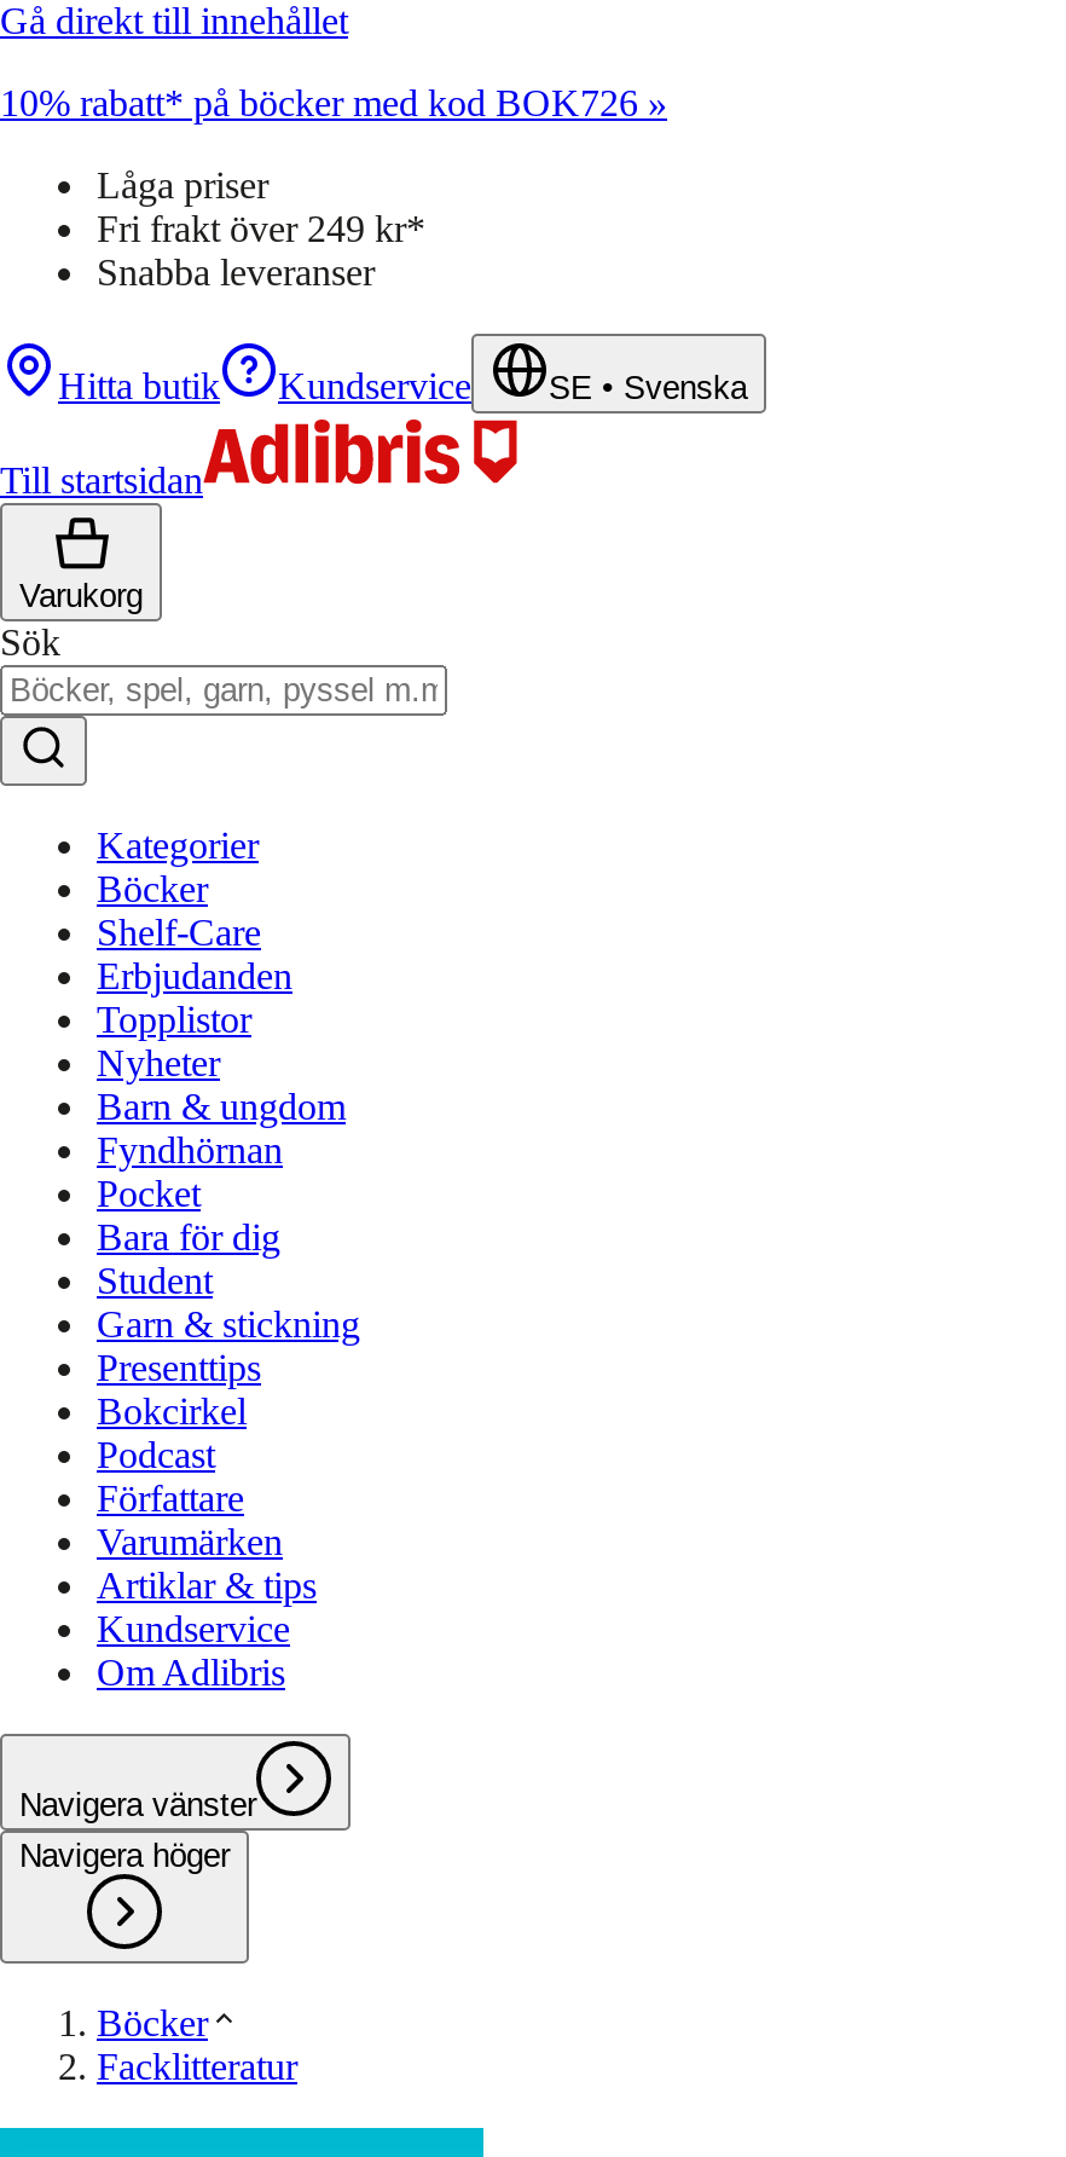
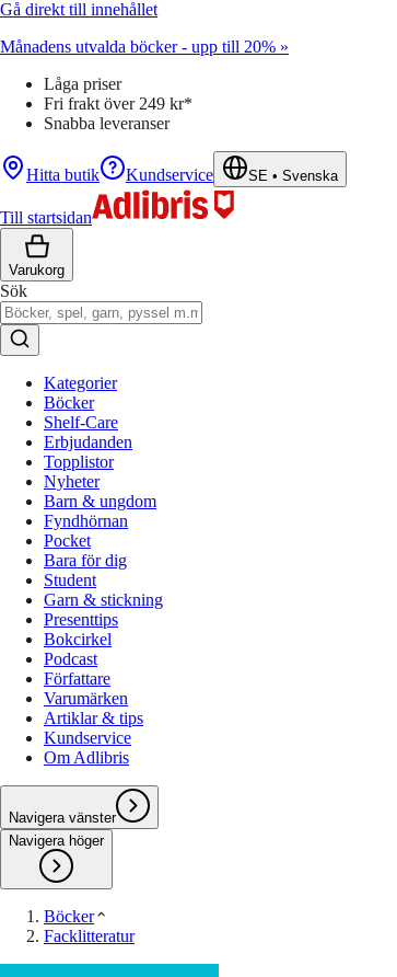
[0,82,667,123] 10% rabatt* på böcker med kod BOK726 » -> [0,37,289,56] Månadens utvalda böcker - upp till 20% »

